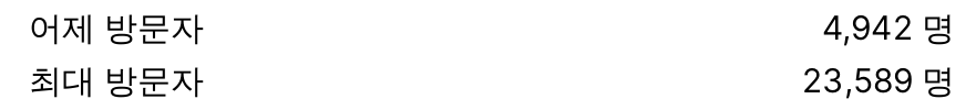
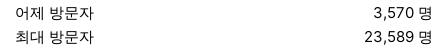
[822,7,955,48] 4,942 명 -> [373,3,433,22] 3,570 명

